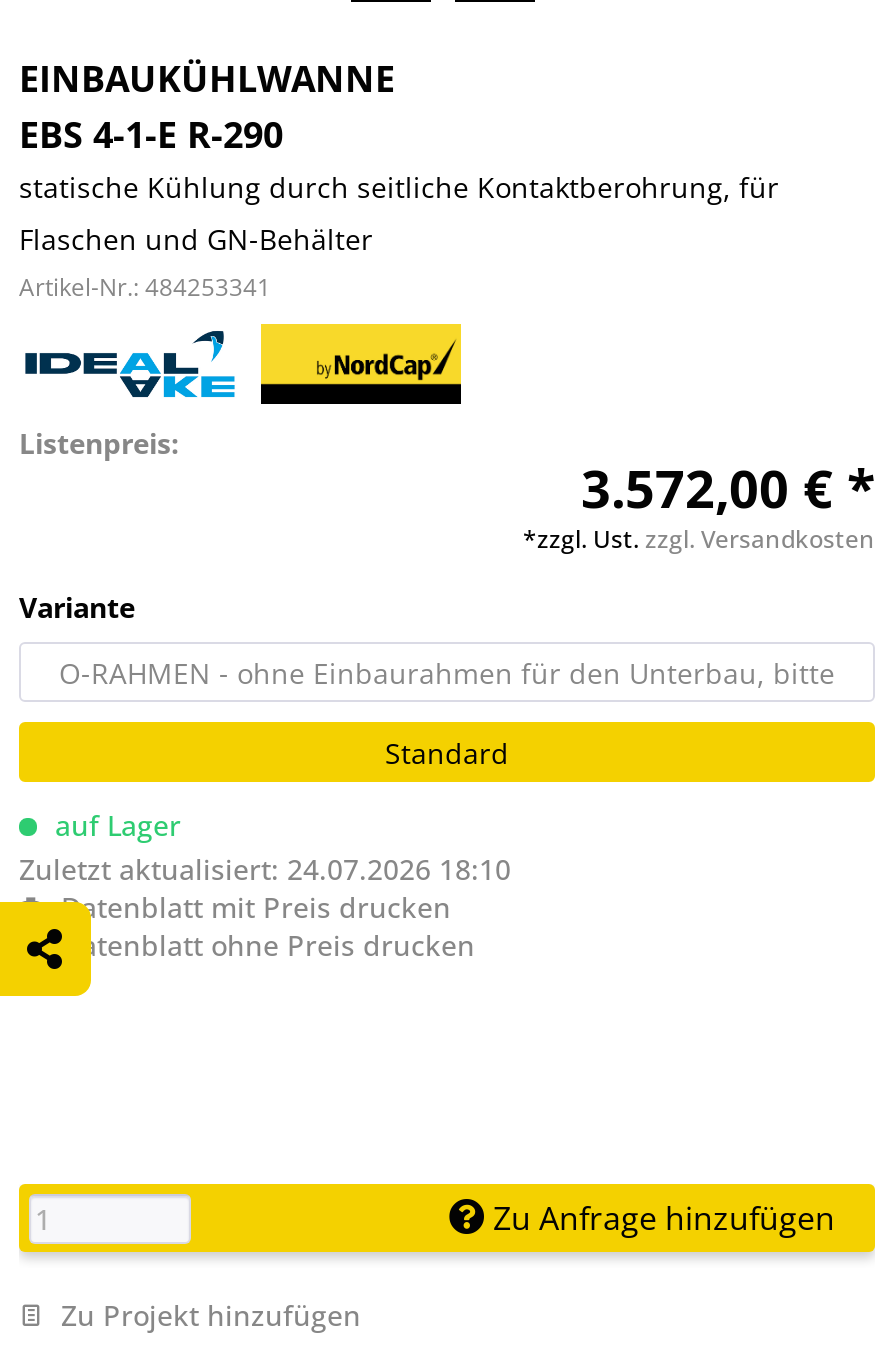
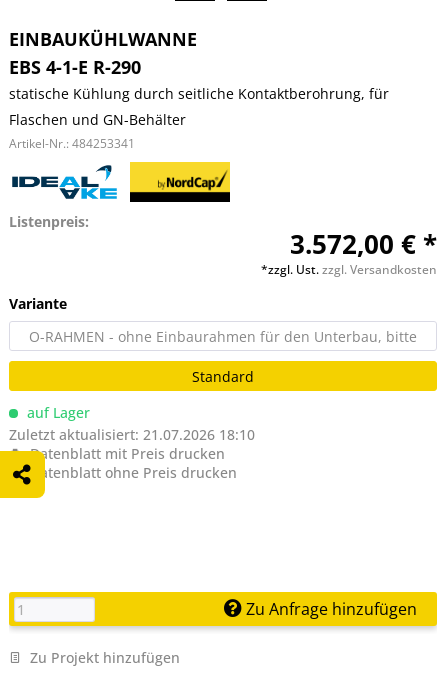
[19,850,511,888] Zuletzt aktualisiert: 24.07.2026 18:10 -> [9,425,255,444] Zuletzt aktualisiert: 21.07.2026 18:10

